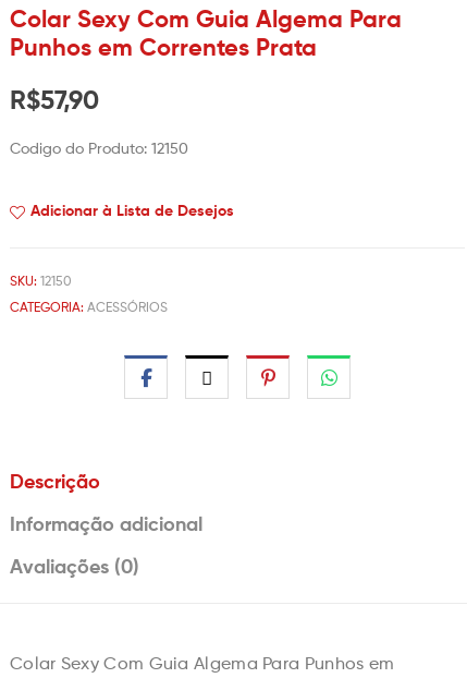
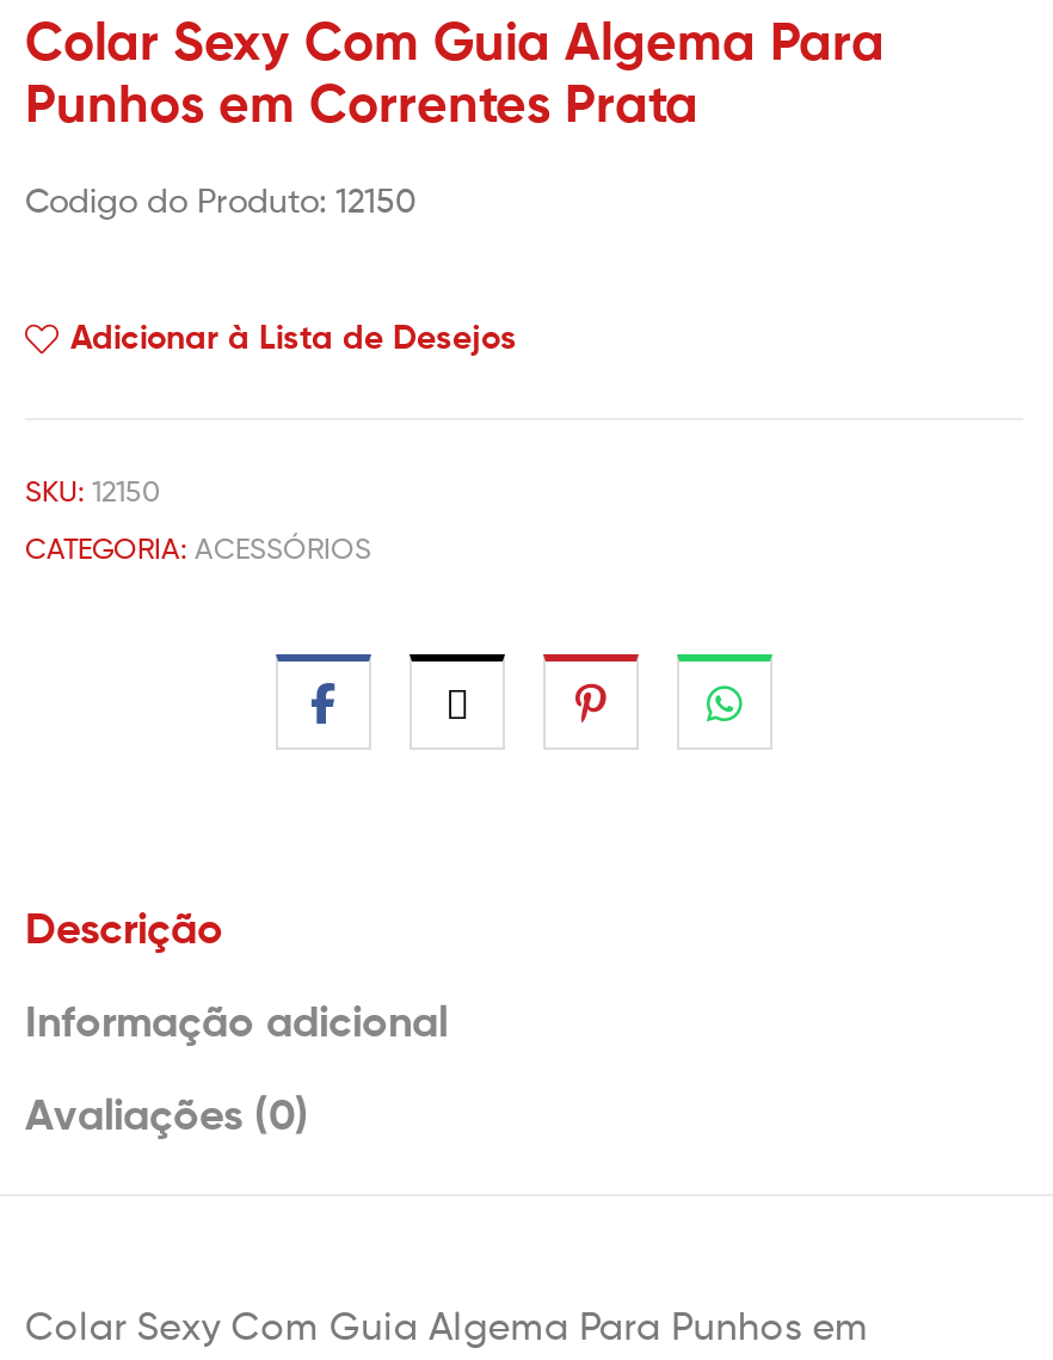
[10,84,99,115] R$57,90 -> none

